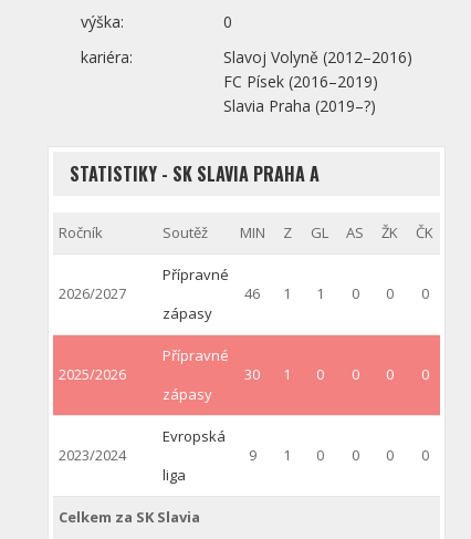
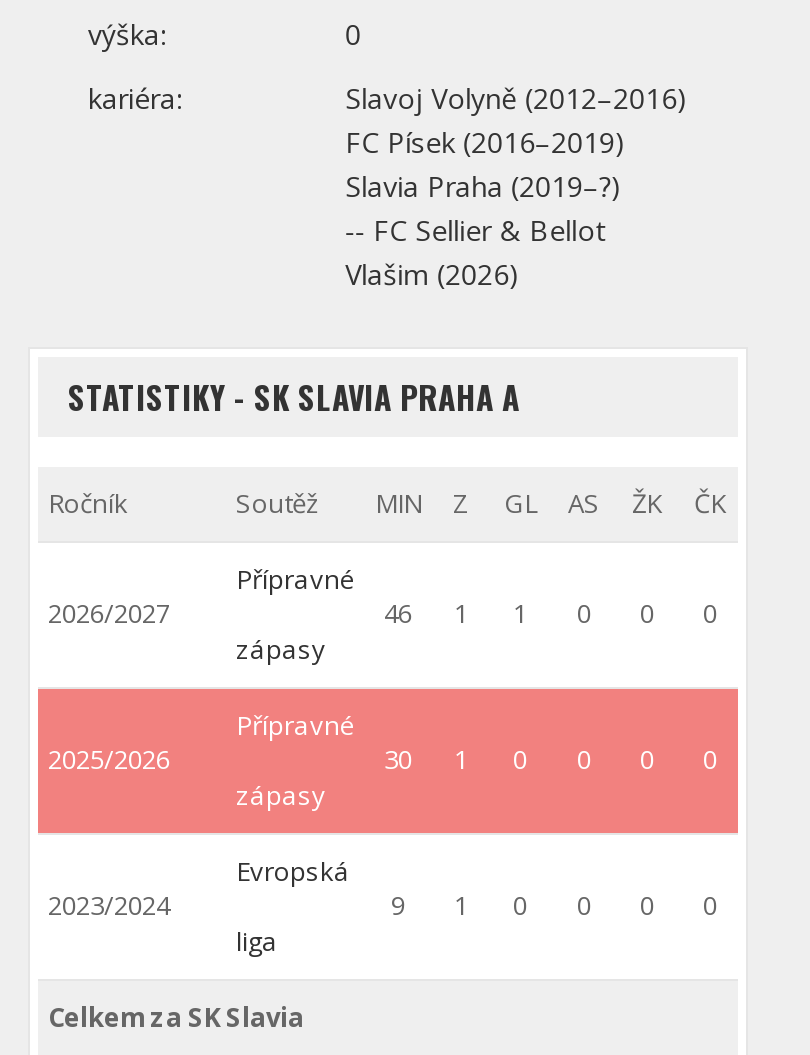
none -> [345,211,605,293] -- FC Sellier & Bellot | Vlašim (2026)

